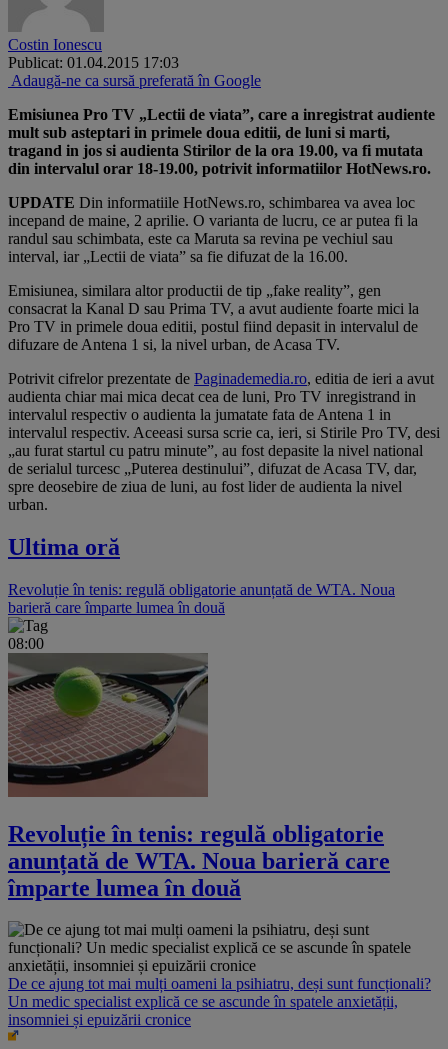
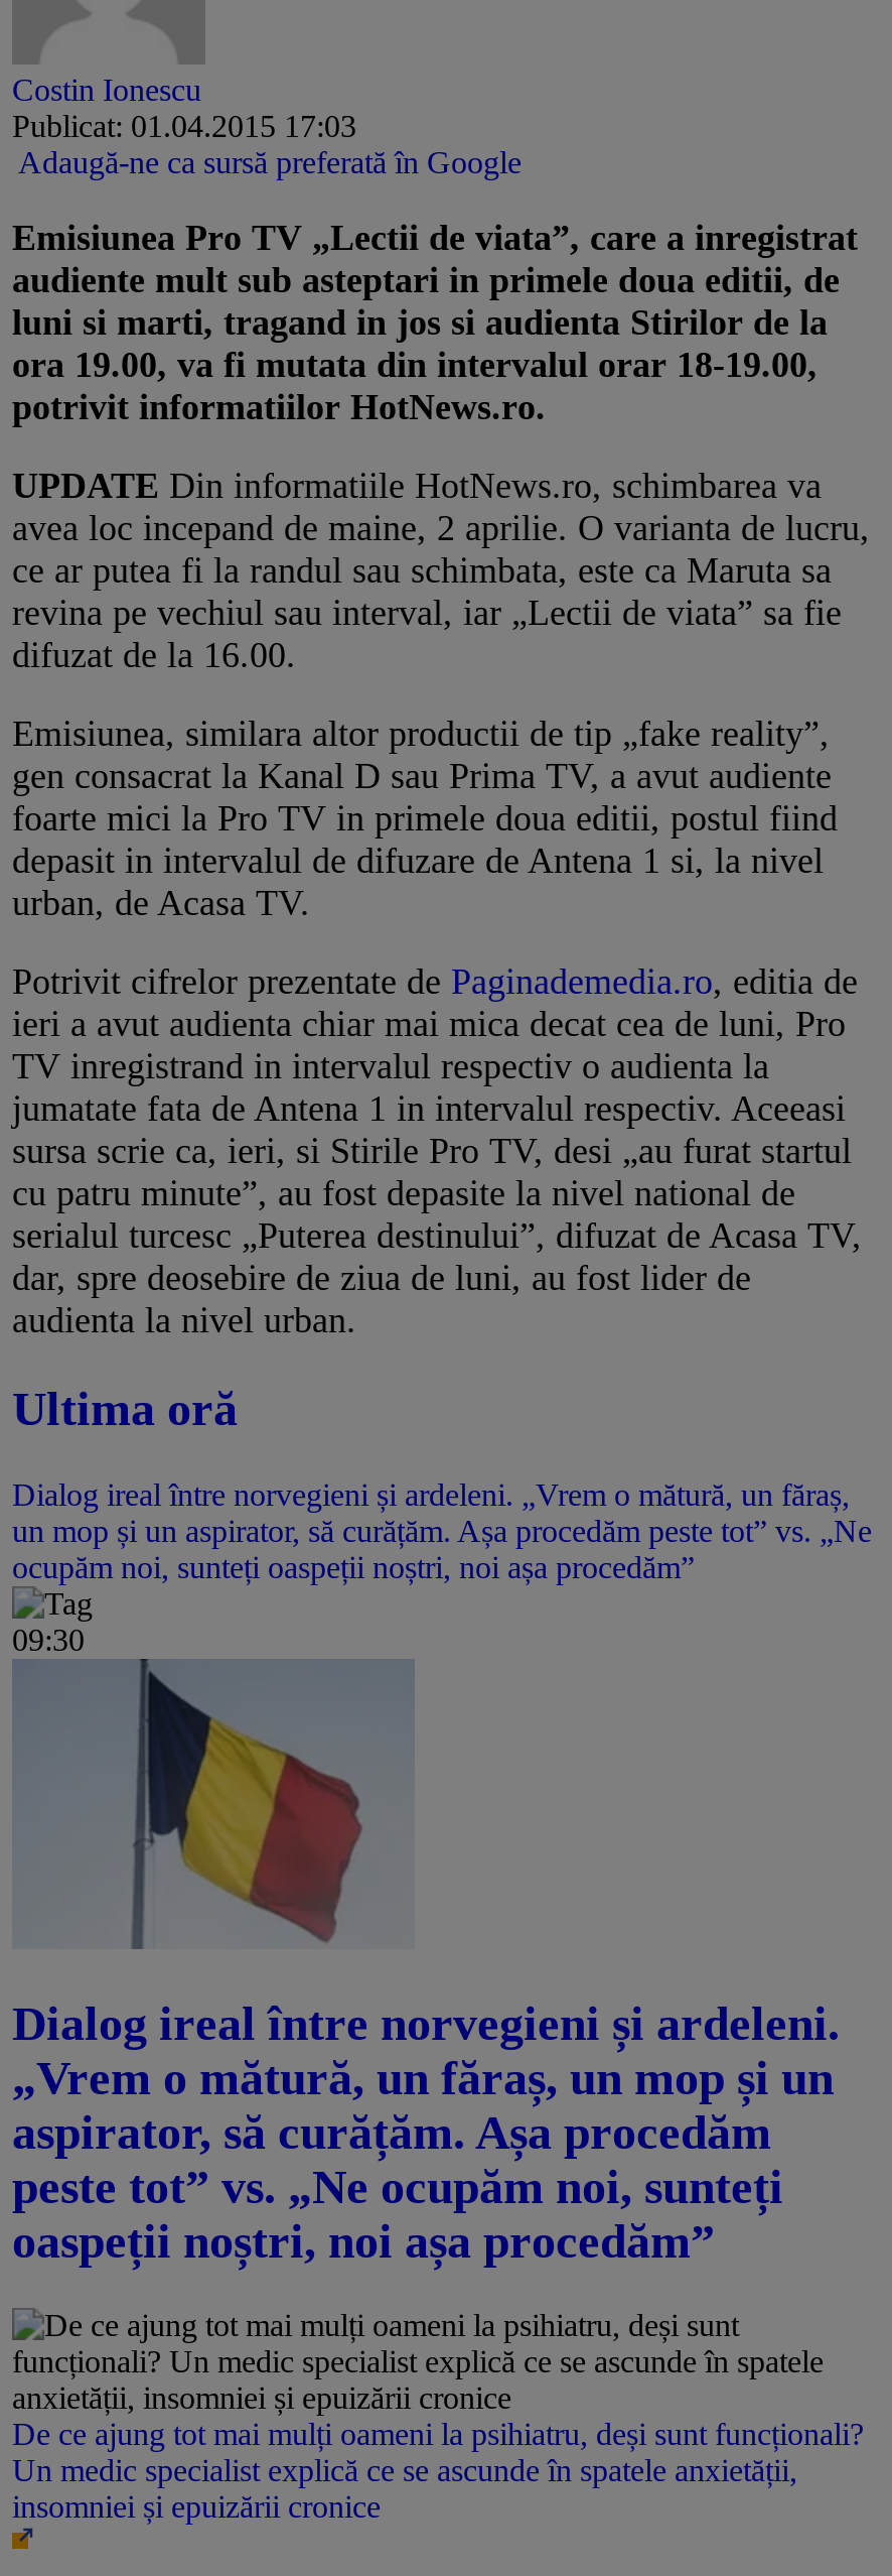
[8,581,395,616] Revoluție în tenis: regulă obligatorie anunțată de WTA. Noua | barieră care împarte lumea în două -> [12,1477,872,1583] Dialog ireal între norvegieni și ardeleni. „Vrem o mătură, un făraș, | un mop și un aspirator, să curățăm. Așa procedăm peste tot” vs. „Ne | ocupăm noi, sunteți oaspeții noștri, noi așa procedăm”
[8,635,44,652] 08:00 -> [12,1622,85,1656] 09:30
[7,652,209,759] [image] -> [12,1707,415,1945] [image]
[8,820,390,900] Revoluție în tenis: regulă obligatorie | anunțată de WTA. Noua barieră care | împarte lumea în două -> [12,1997,840,2267] Dialog ireal între norvegieni și ardeleni. | „Vrem o mătură, un făraș, un mop și un | aspirator, să curățăm. Așa procedăm | peste tot” vs. „Ne ocupăm noi, sunteți | oaspeții noștri, noi așa procedăm”

